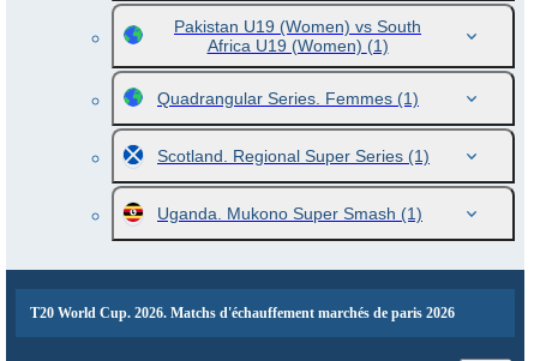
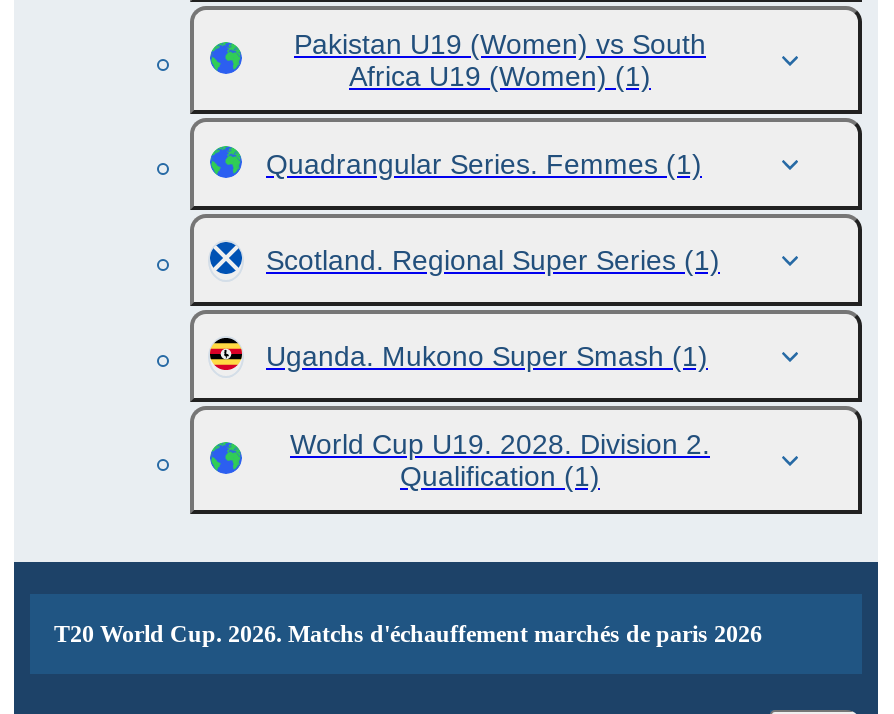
none -> [290,428,710,492] World Cup U19. 2028. Division 2. | Qualification (1)

